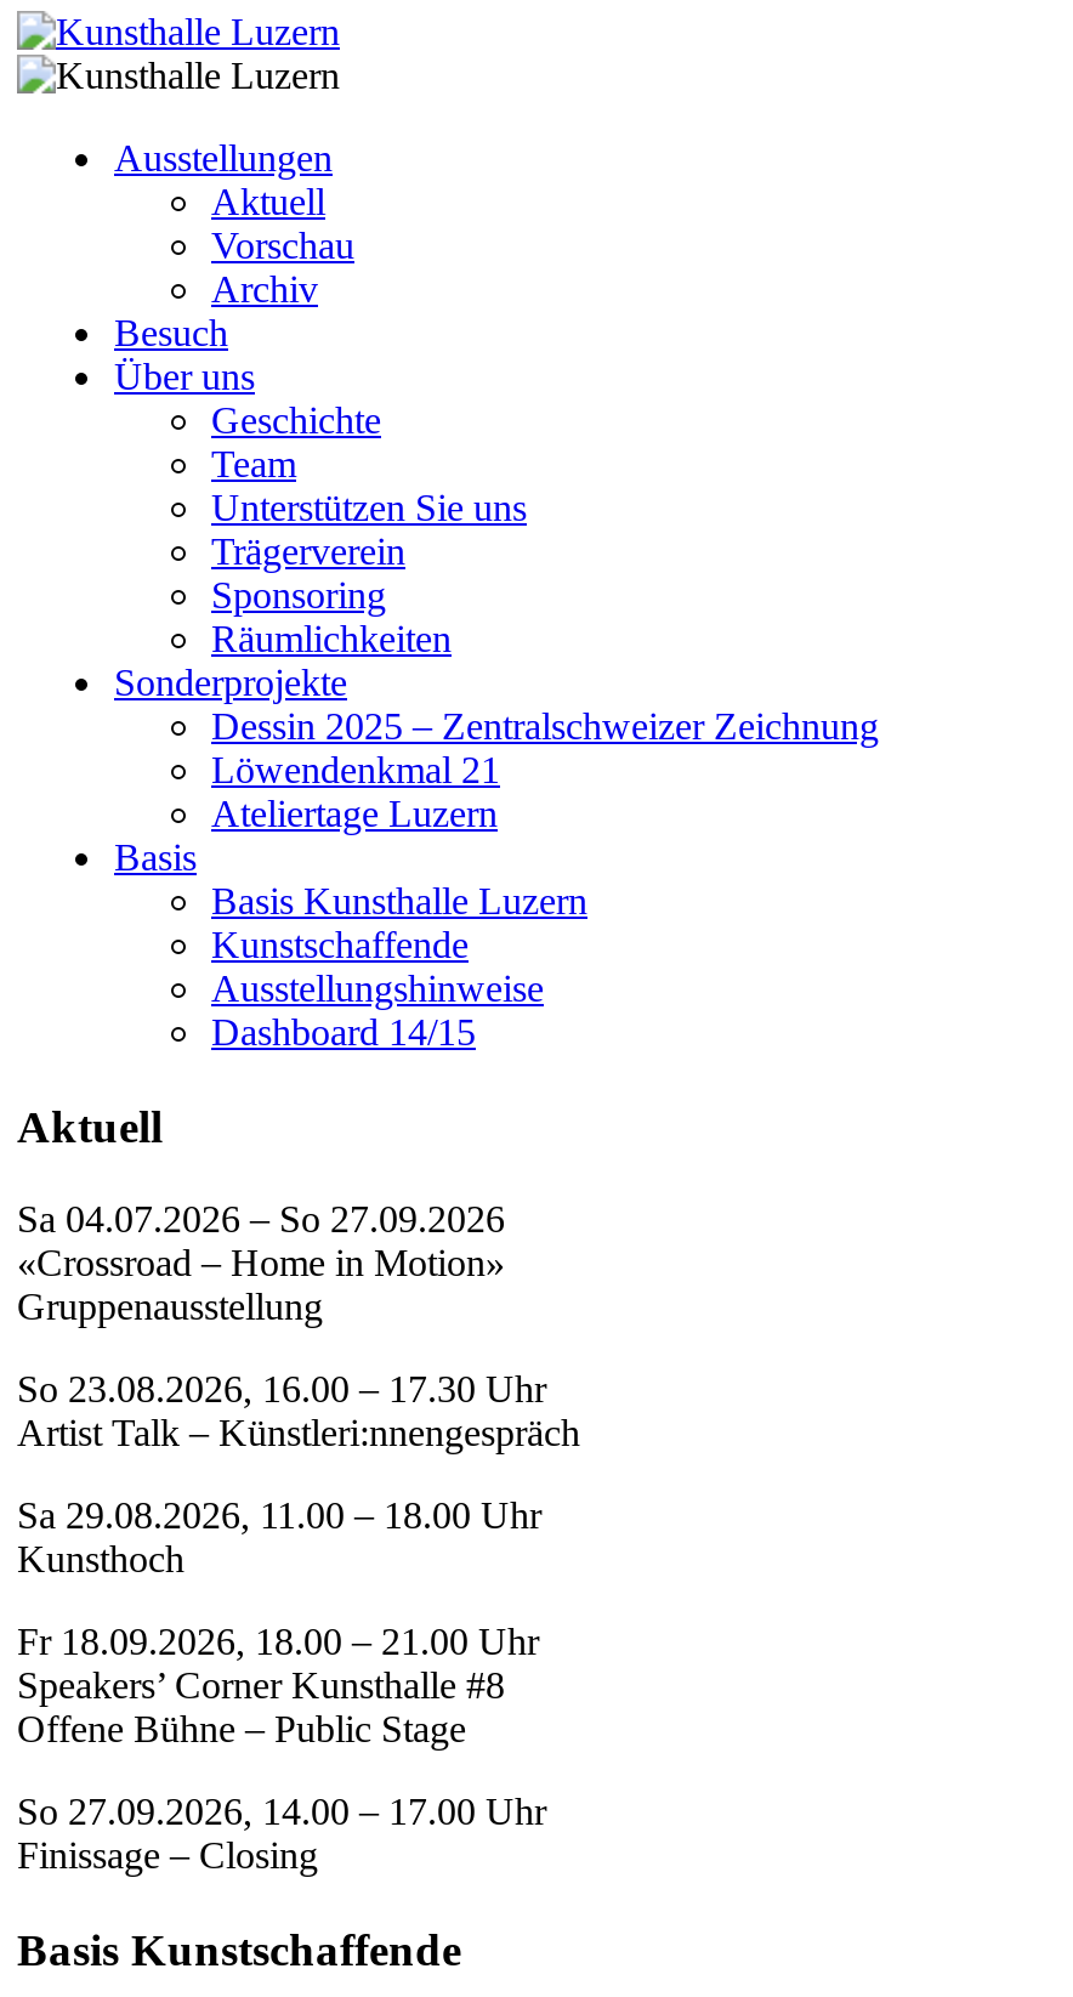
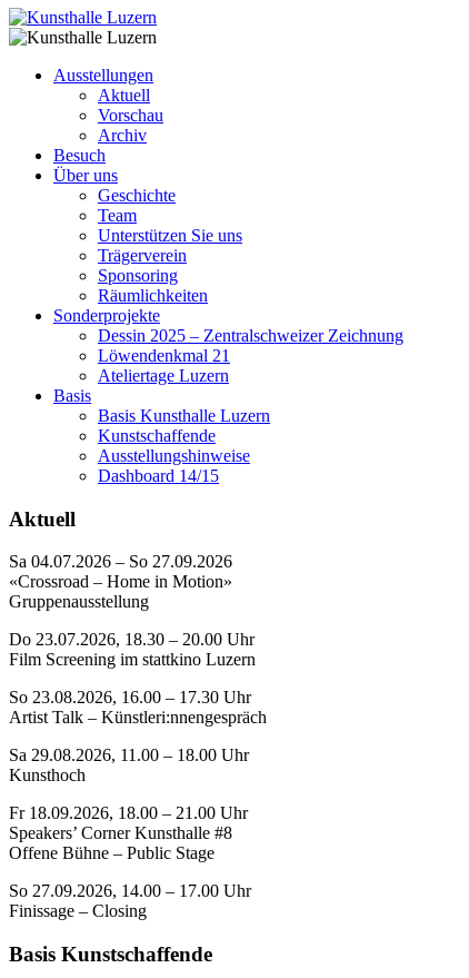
none -> [9,630,256,669] Do 23.07.2026, 18.30 – 20.00 Uhr | Film Screening im stattkino Luzern

